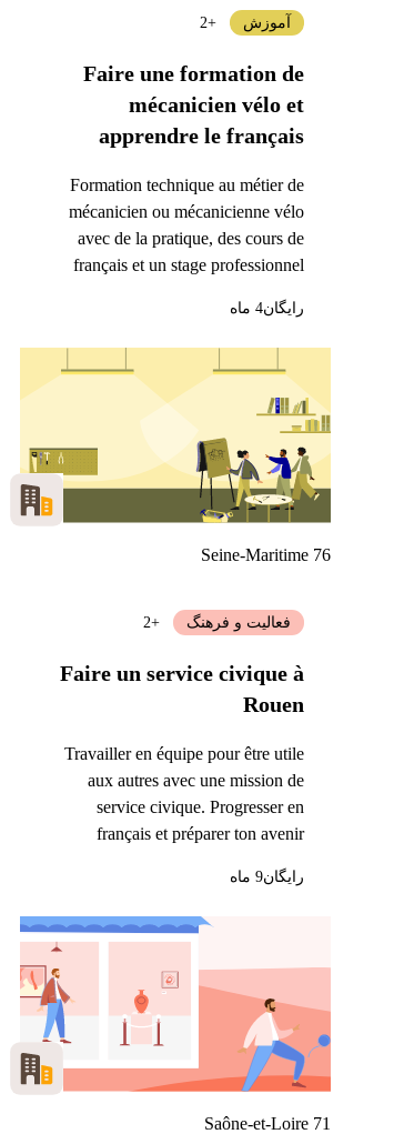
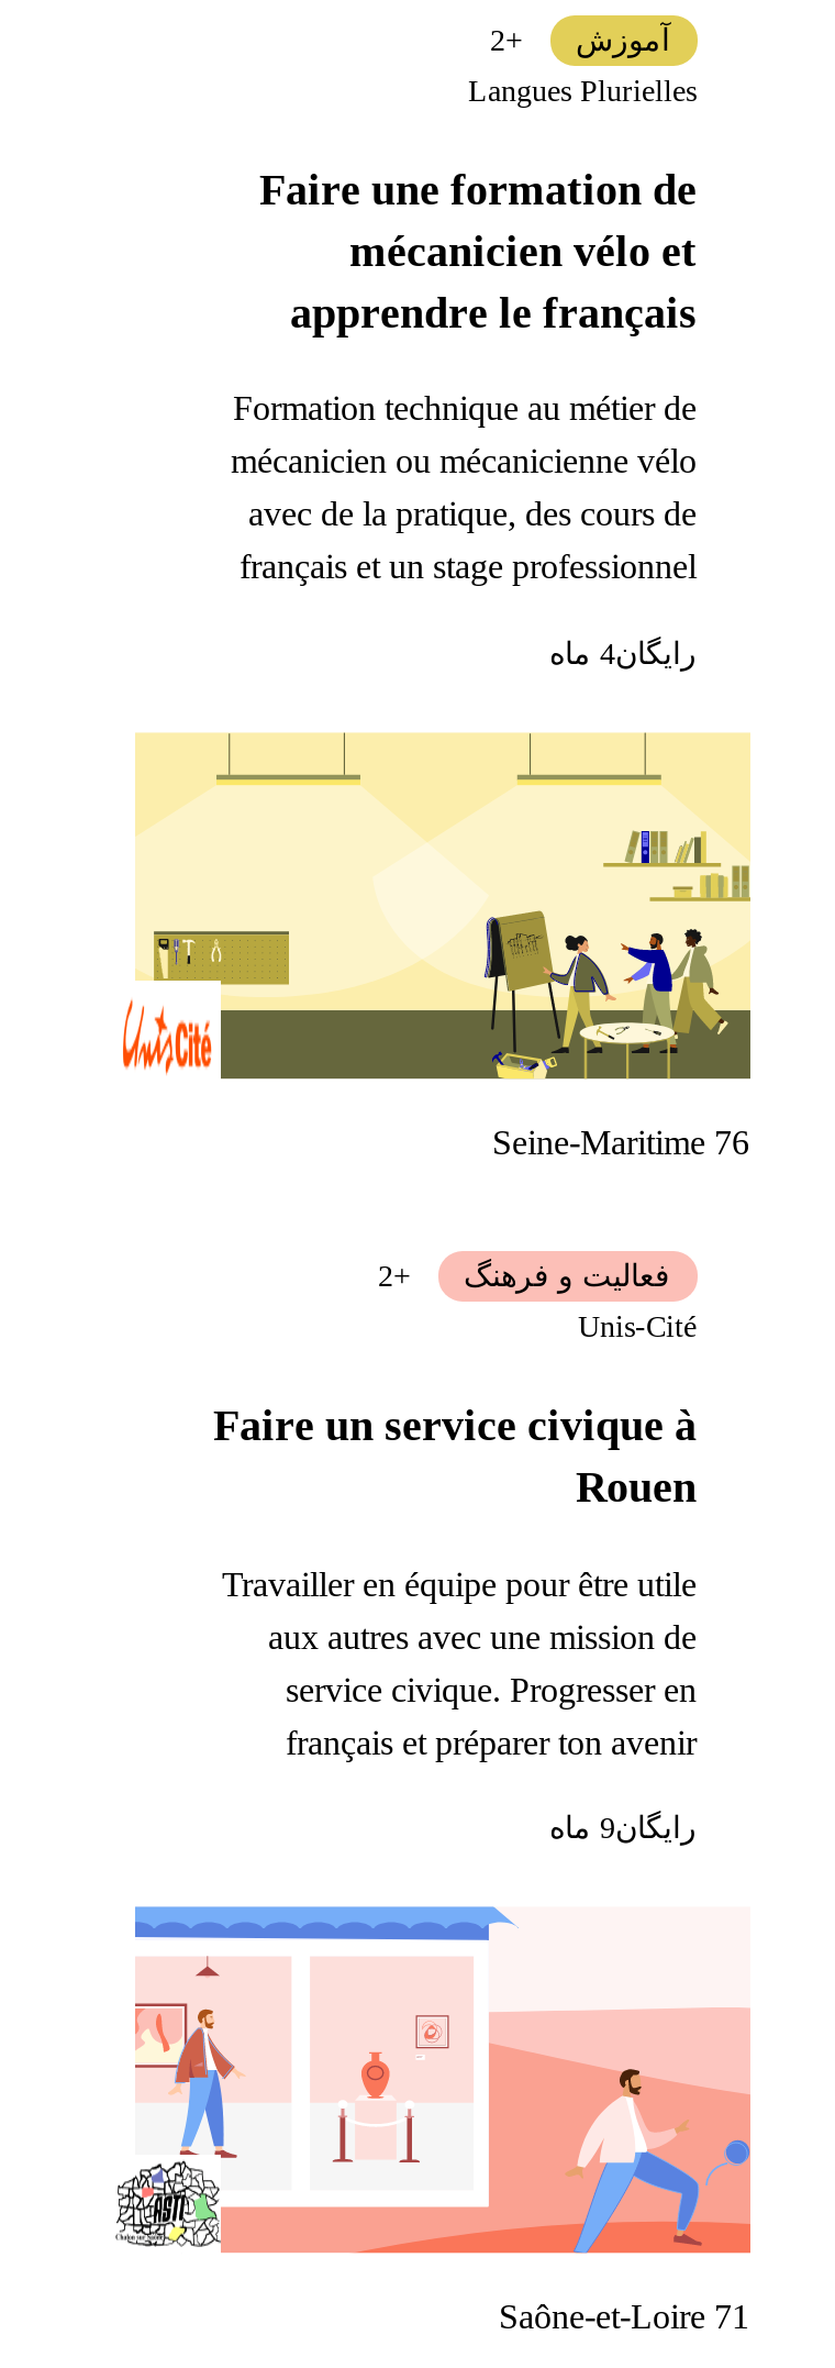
none -> [468,74,697,107] Langues Plurielles
[12,476,60,524] [image] -> [122,985,216,1077] [image]
none -> [578,1310,697,1343] Unis-Cité
[12,1044,62,1093] [image] -> [115,2159,221,2254] [image]

